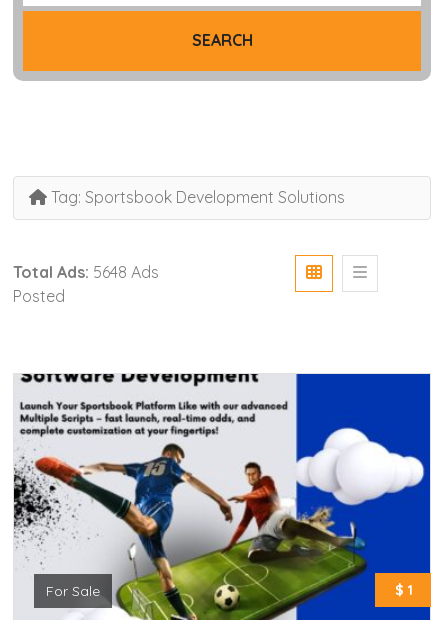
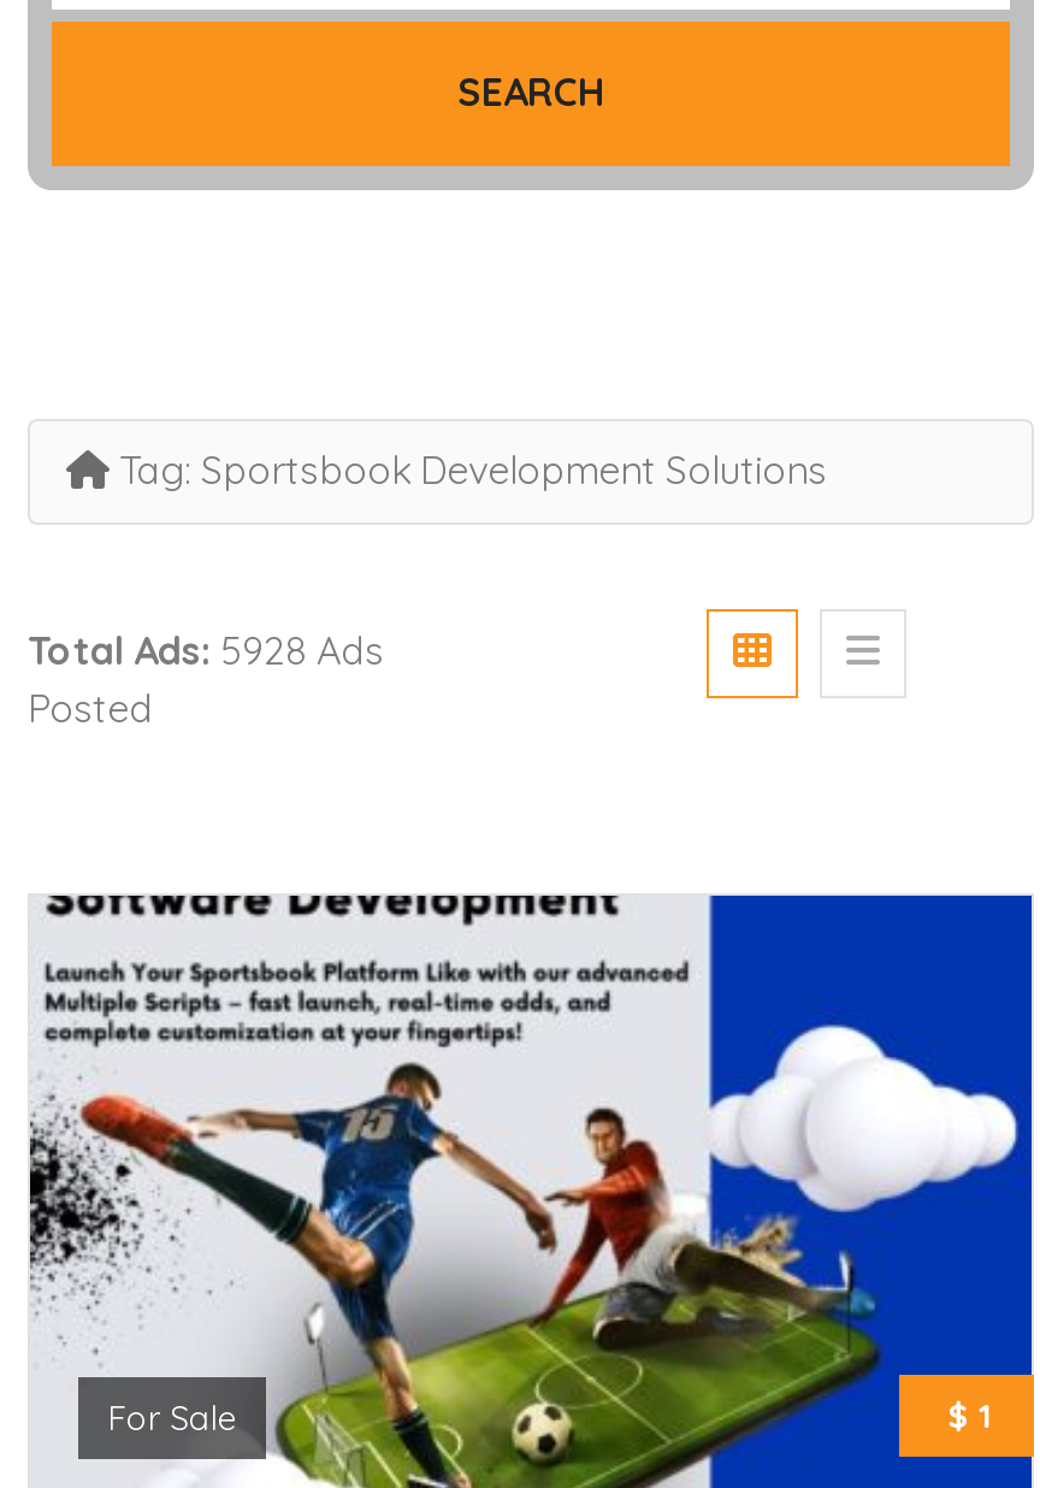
[13,262,159,282] Total Ads: 5648 Ads -> [28,626,384,674] Total Ads: 5928 Ads

